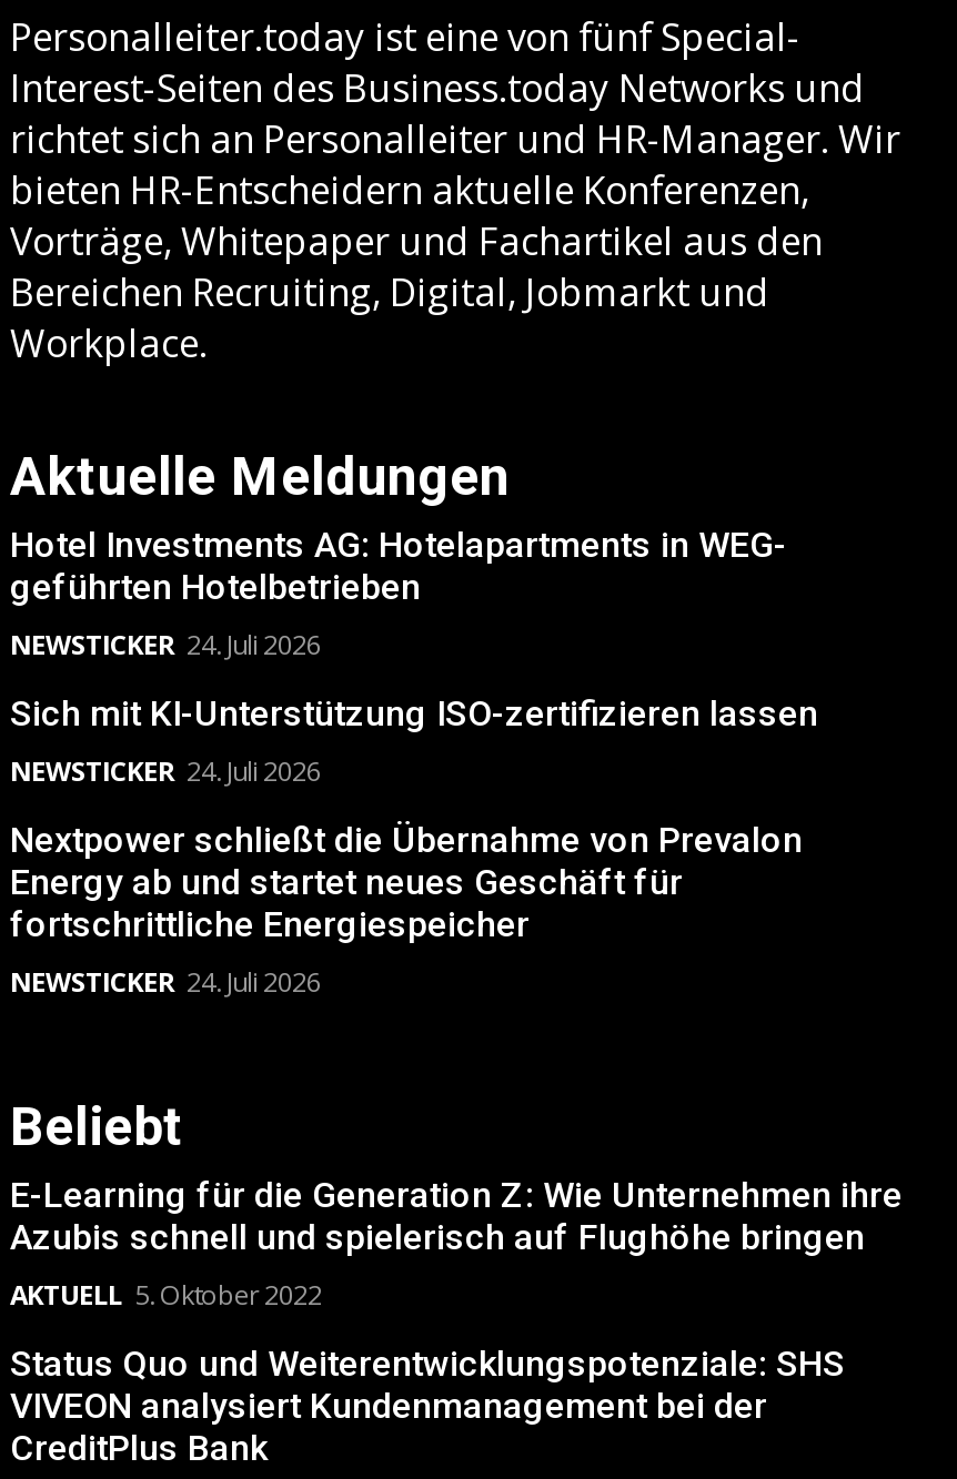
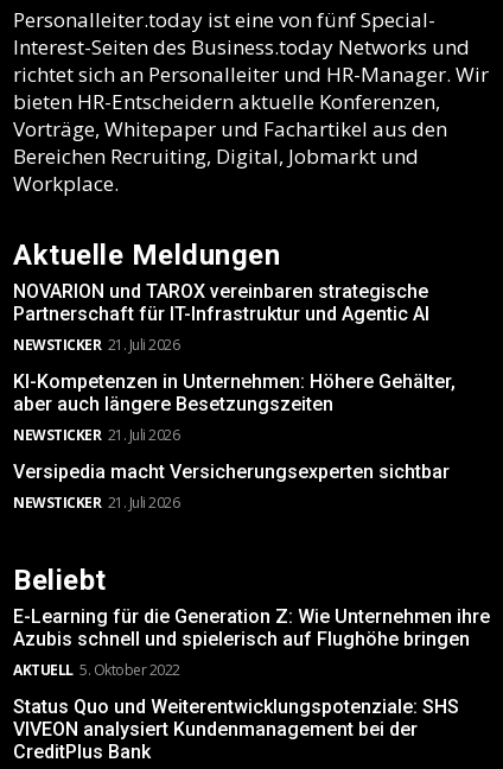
[10,524,787,664] Hotel Investments AG: Hotelapartments in WEG- | geführten Hotelbetrieben | NEWSTICKER 24. Juli 2026 -> [13,280,429,355] NOVARION und TAROX vereinbaren strategische | Partnerschaft für IT-Infrastruktur und Agentic AI | NEWSTICKER 21. Juli 2026
[10,693,818,791] Sich mit KI-Unterstützung ISO-zertifizieren lassen | NEWSTICKER 24. Juli 2026 -> [13,371,456,445] KI-Kompetenzen in Unternehmen: Höhere Gehälter, | aber auch längere Besetzungszeiten | NEWSTICKER 21. Juli 2026
[10,819,803,1001] Nextpower schließt die Übernahme von Prevalon | Energy ab und startet neues Geschäft für | fortschrittliche Energiespeicher | NEWSTICKER 24. Juli 2026 -> [13,461,450,513] Versipedia macht Versicherungsexperten sichtbar | NEWSTICKER 21. Juli 2026

